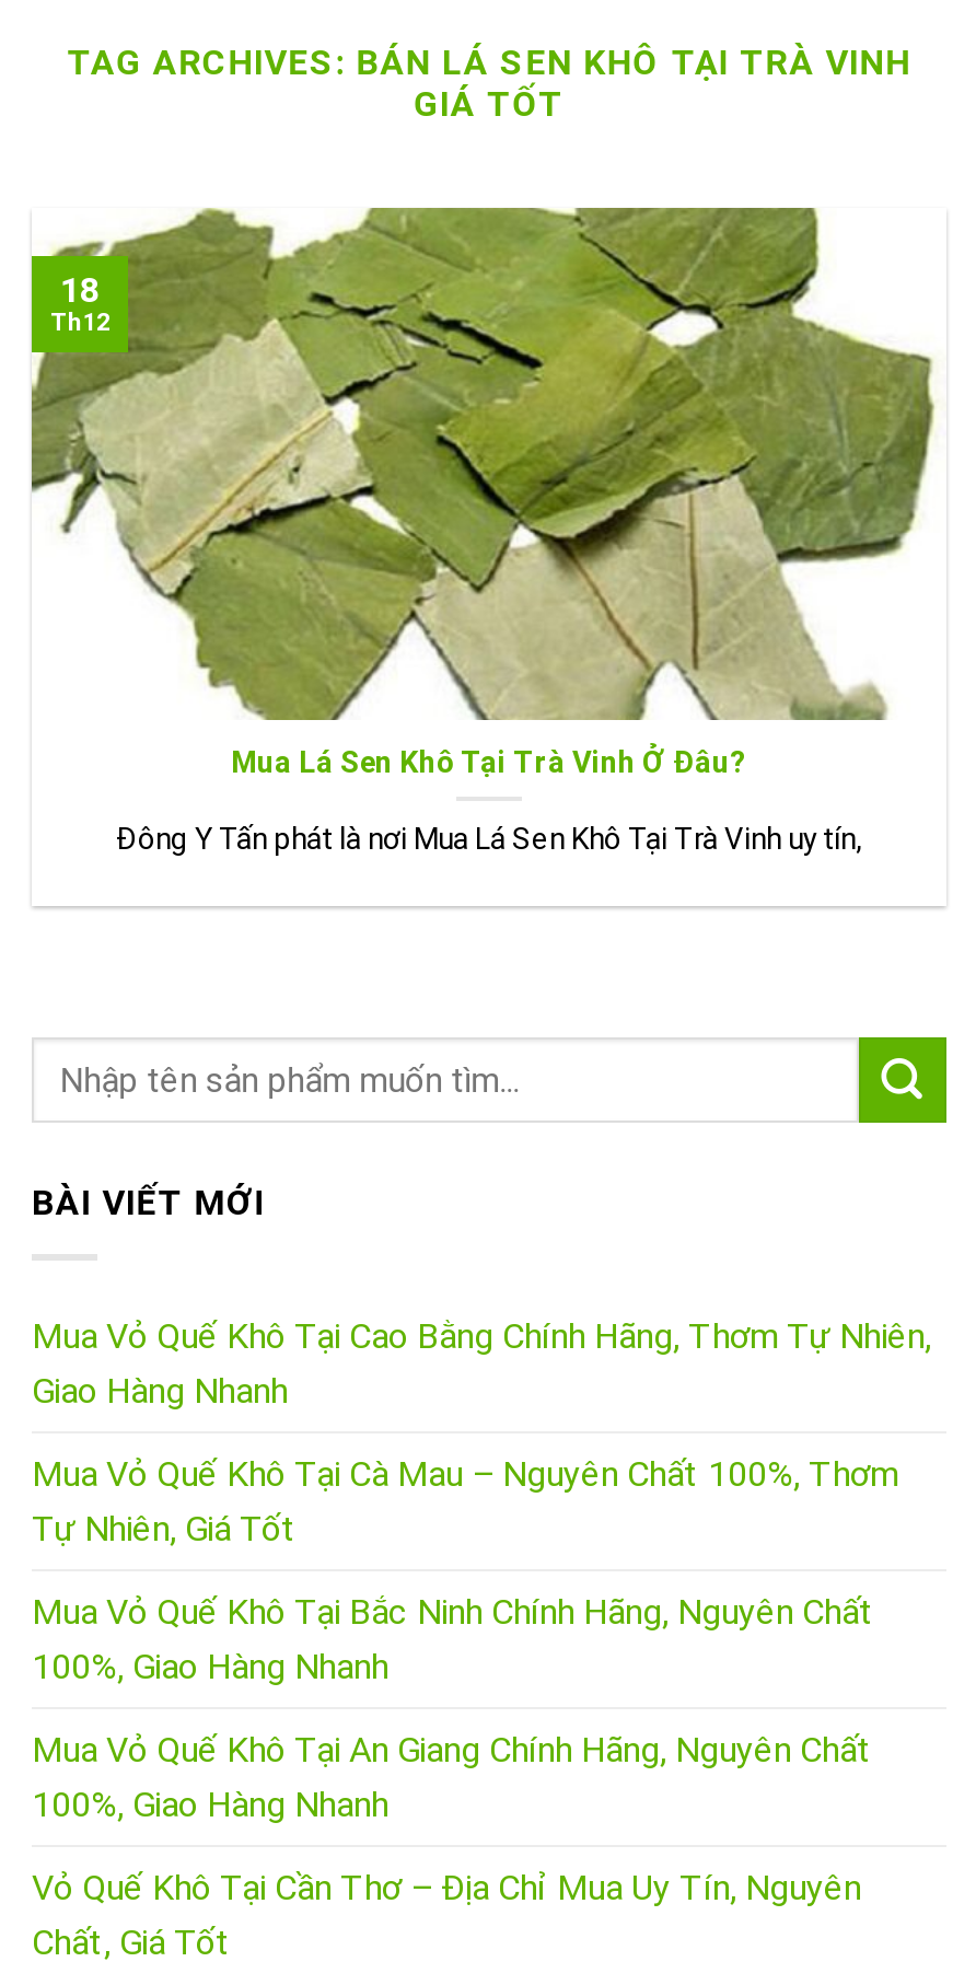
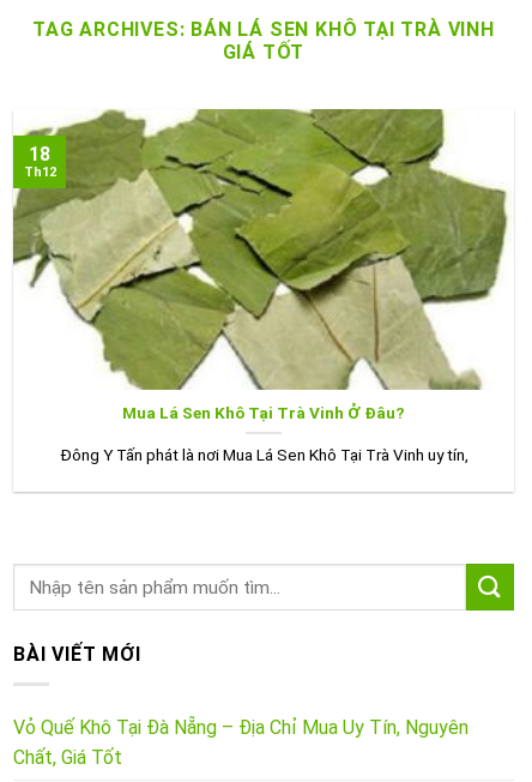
[32,1315,931,1908] Mua Vỏ Quế Khô Tại Cao Bằng Chính Hãng, Thơm Tự Nhiên, | Giao Hàng Nhanh | Mua Vỏ Quế Khô Tại Cà Mau – Nguyên Chất 100%, Thơm | Tự Nhiên, Giá Tốt | Mua Vỏ Quế Khô Tại Bắc Ninh Chính Hãng, Nguyên Chất | 100%, Giao Hàng Nhanh | Mua Vỏ Quế Khô Tại An Giang Chính Hãng, Nguyên Chất | 100%, Giao Hàng Nhanh | Vỏ Quế Khô Tại Cần Thơ – Địa Chỉ Mua Uy Tín, Nguyên -> [13,716,468,738] Vỏ Quế Khô Tại Đà Nẵng – Địa Chỉ Mua Uy Tín, Nguyên

